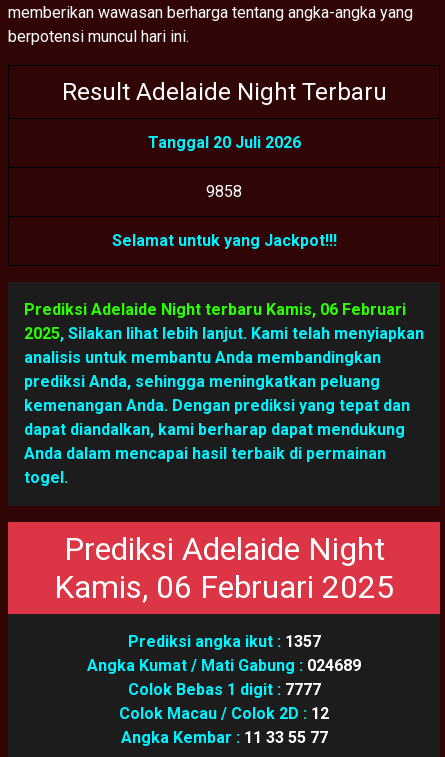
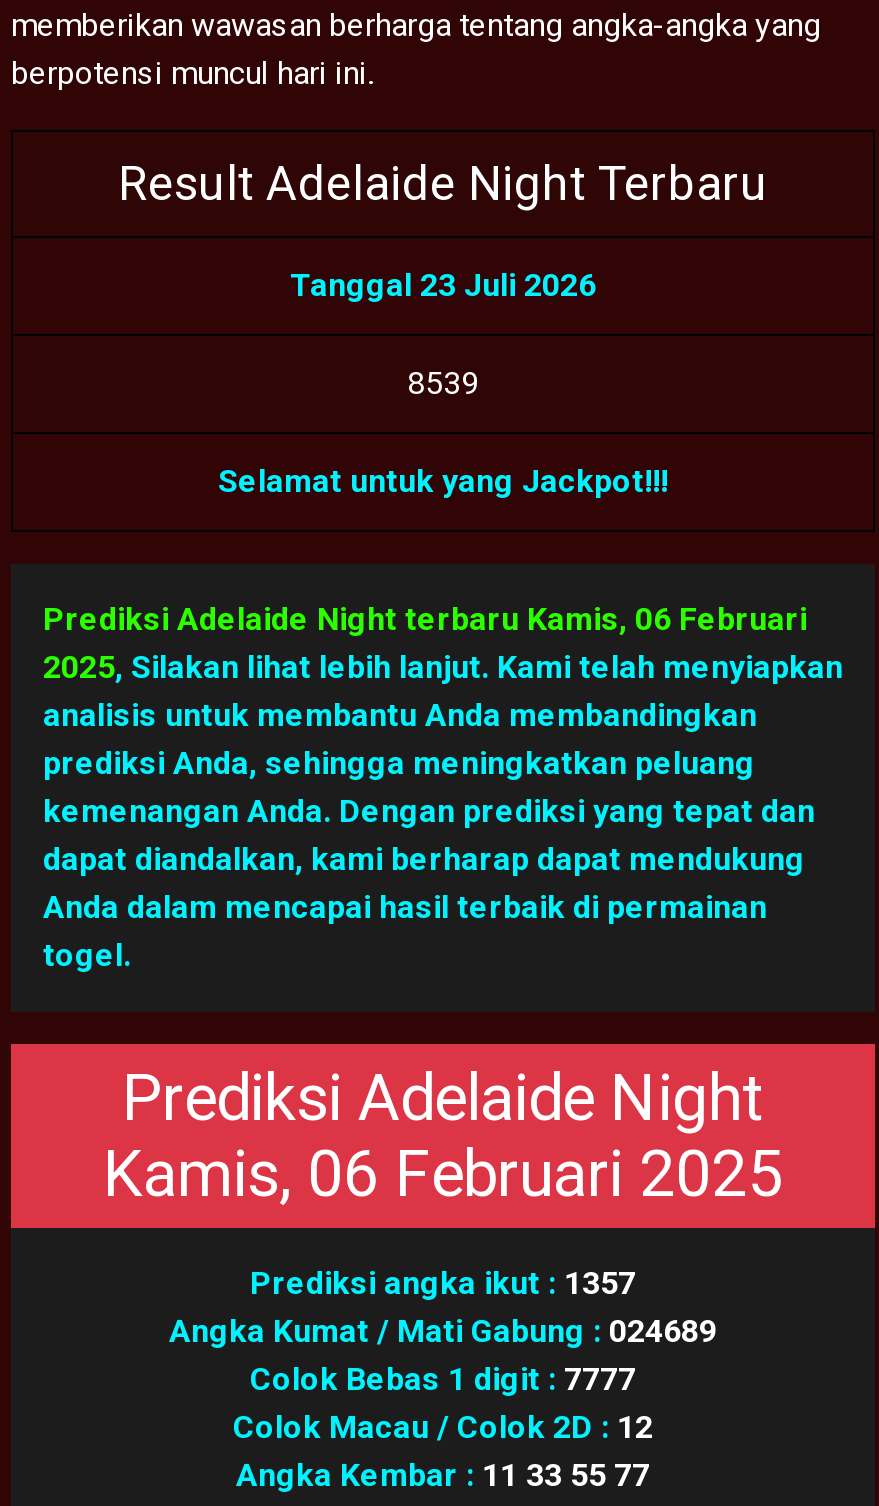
[147,133,300,152] Tanggal 20 Juli 2026 -> [290,266,596,304] Tanggal 23 Juli 2026
[206,182,242,201] 9858 -> [407,364,479,402] 8539

